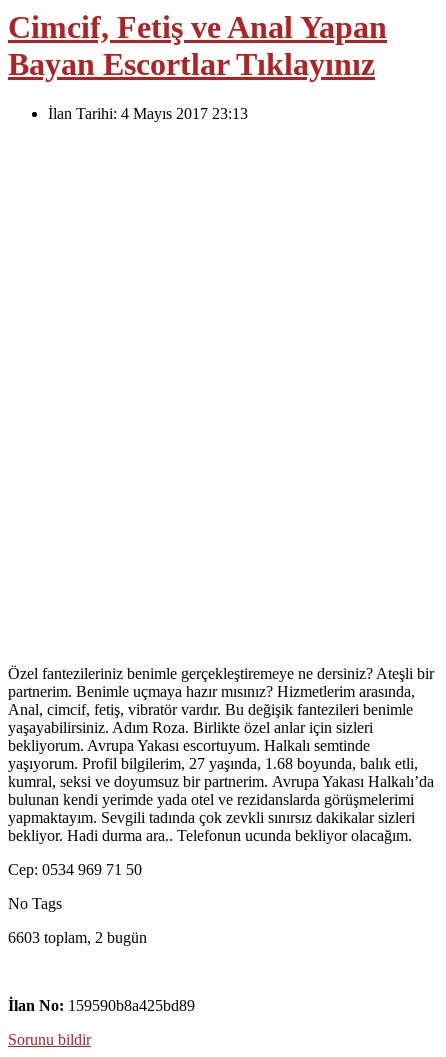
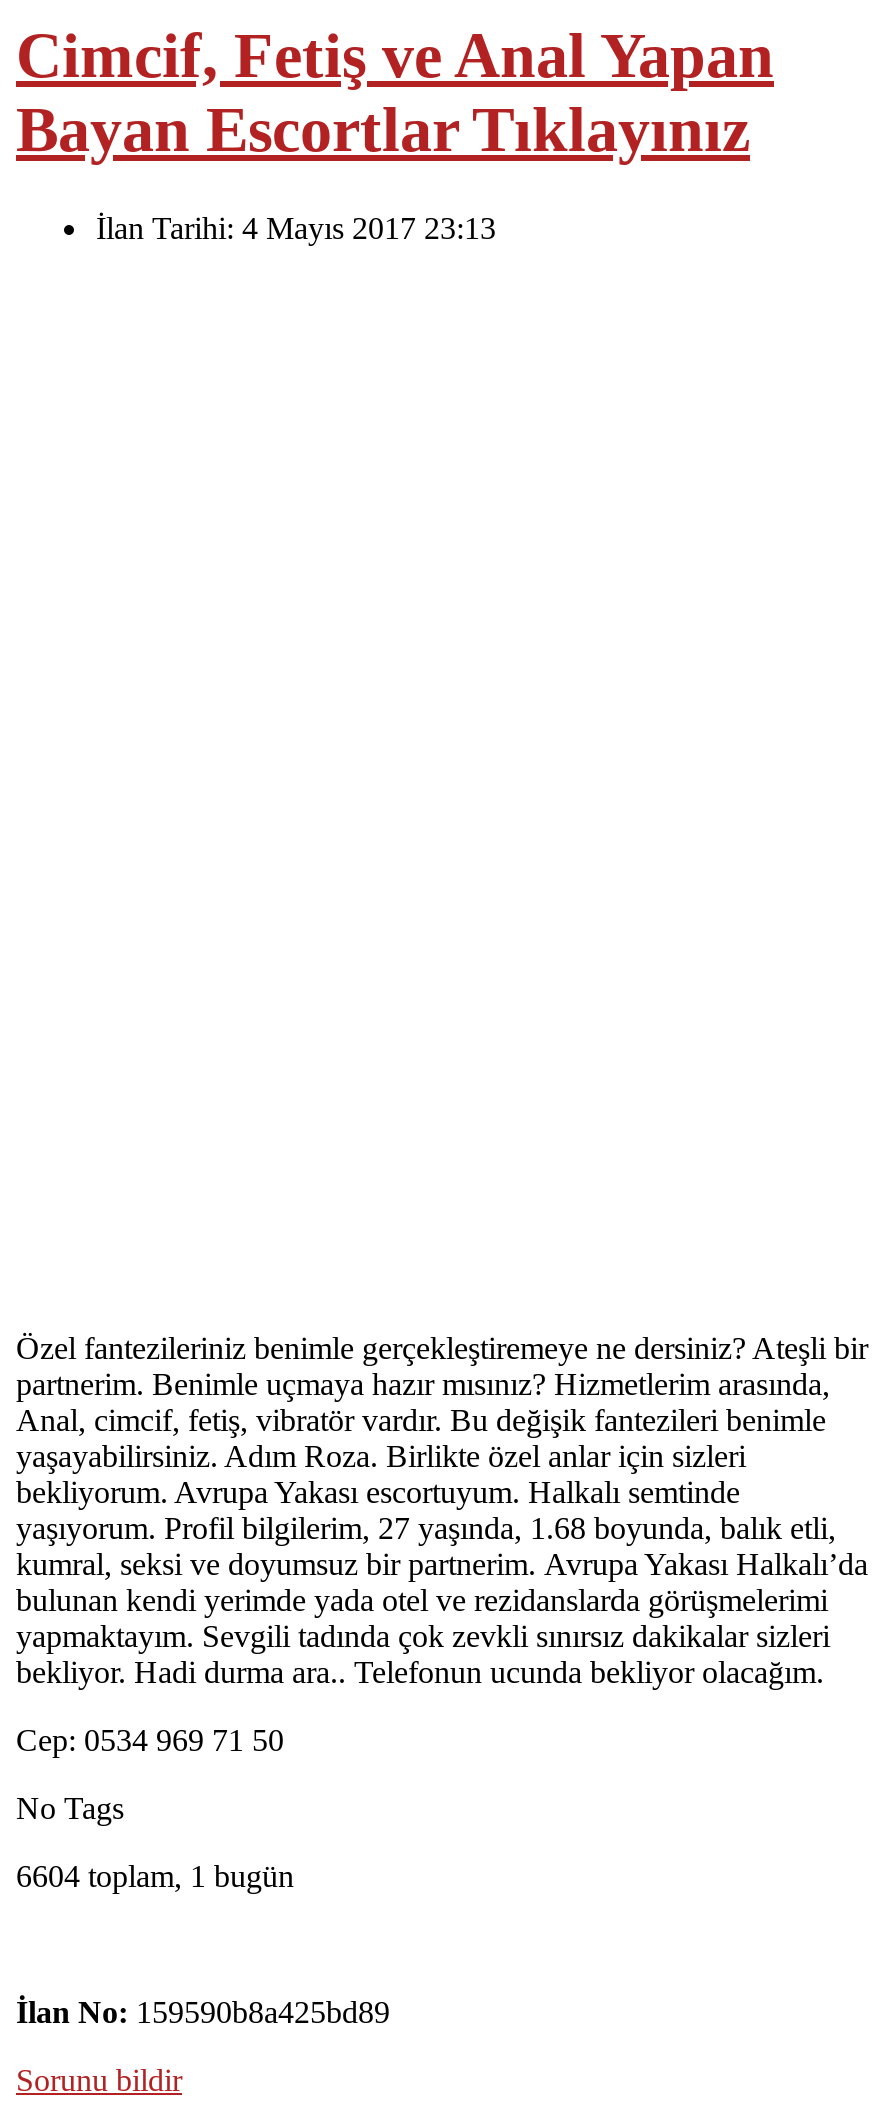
[8,929,147,946] 6603 toplam, 2 bugün -> [16,1859,294,1893] 6604 toplam, 1 bugün

